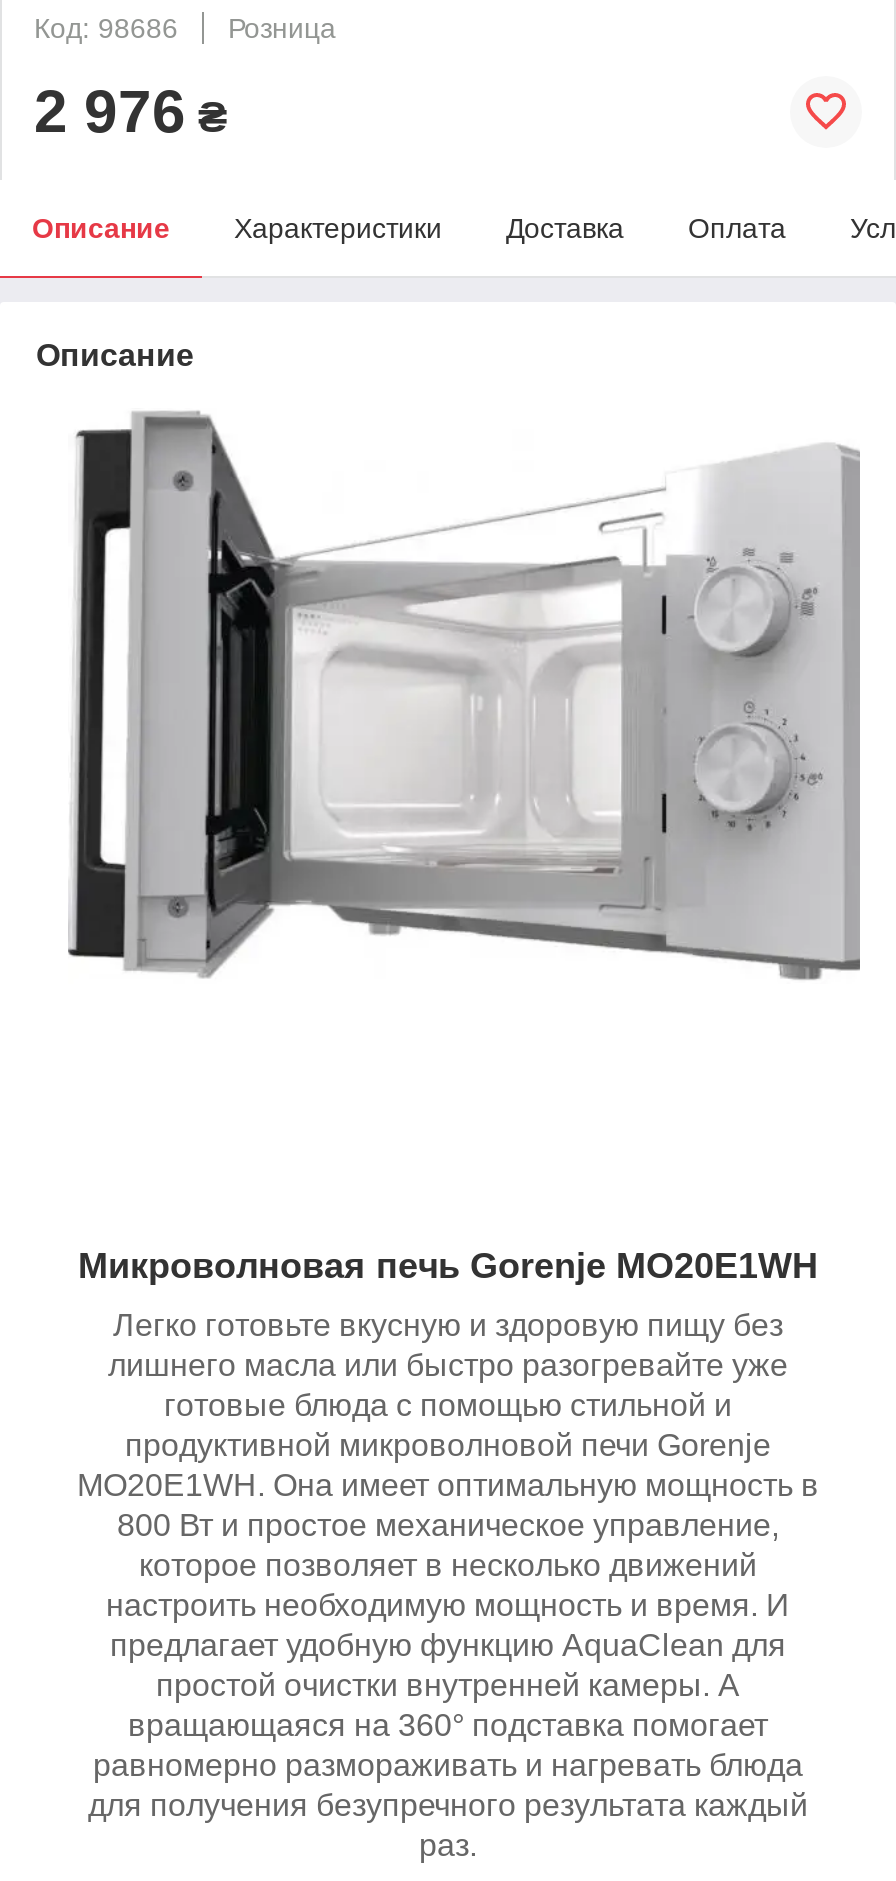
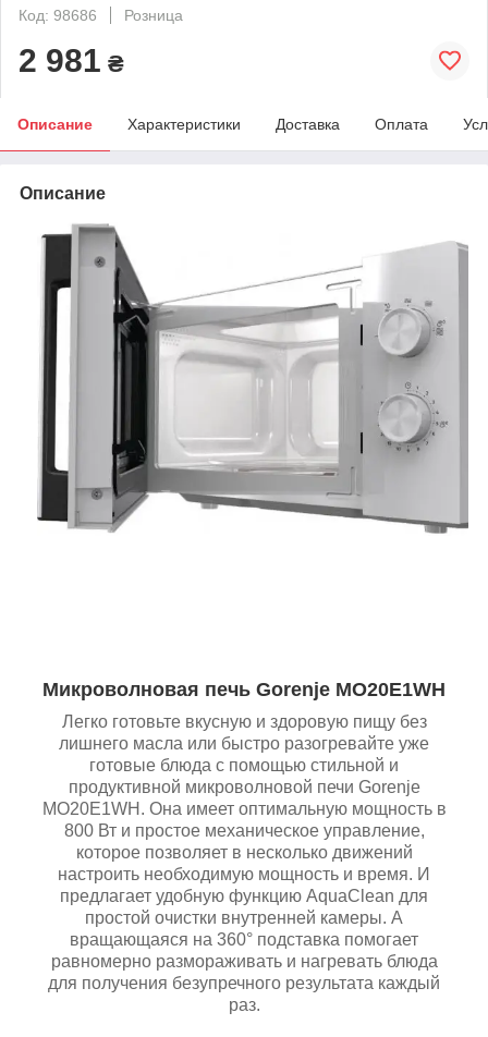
[34,78,228,144] 2 976 ₴ -> [19,42,124,78] 2 981 ₴

